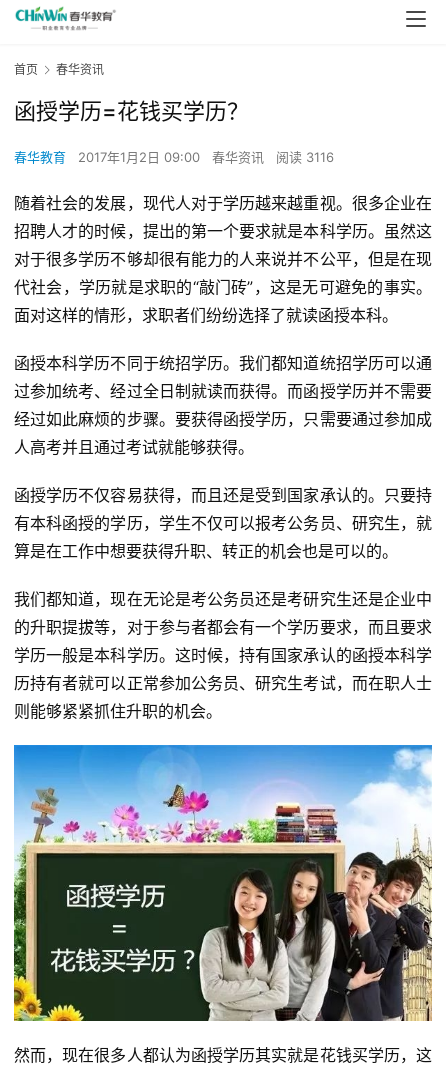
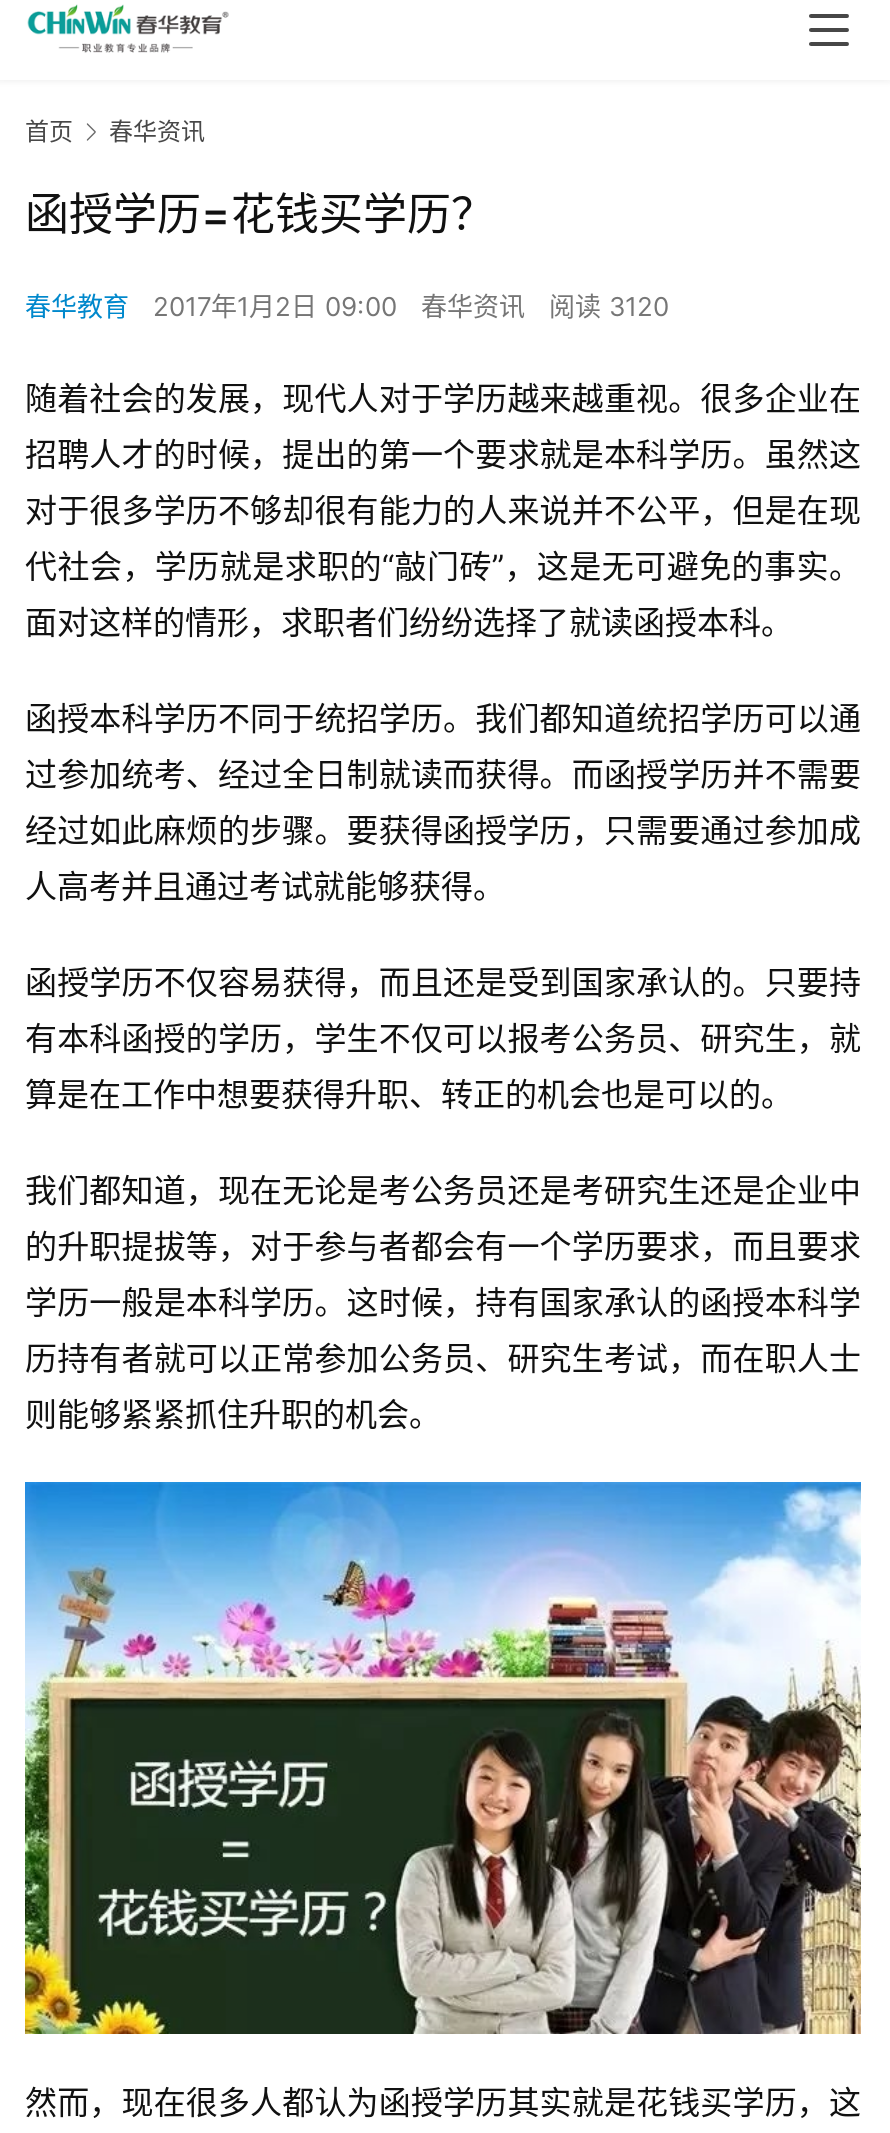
[14,149,334,165] 春华教育 2017年1月2日 09:00 春华资讯 阅读 3116 -> [25,290,669,322] 春华教育 2017年1月2日 09:00 春华资讯 阅读 3120

